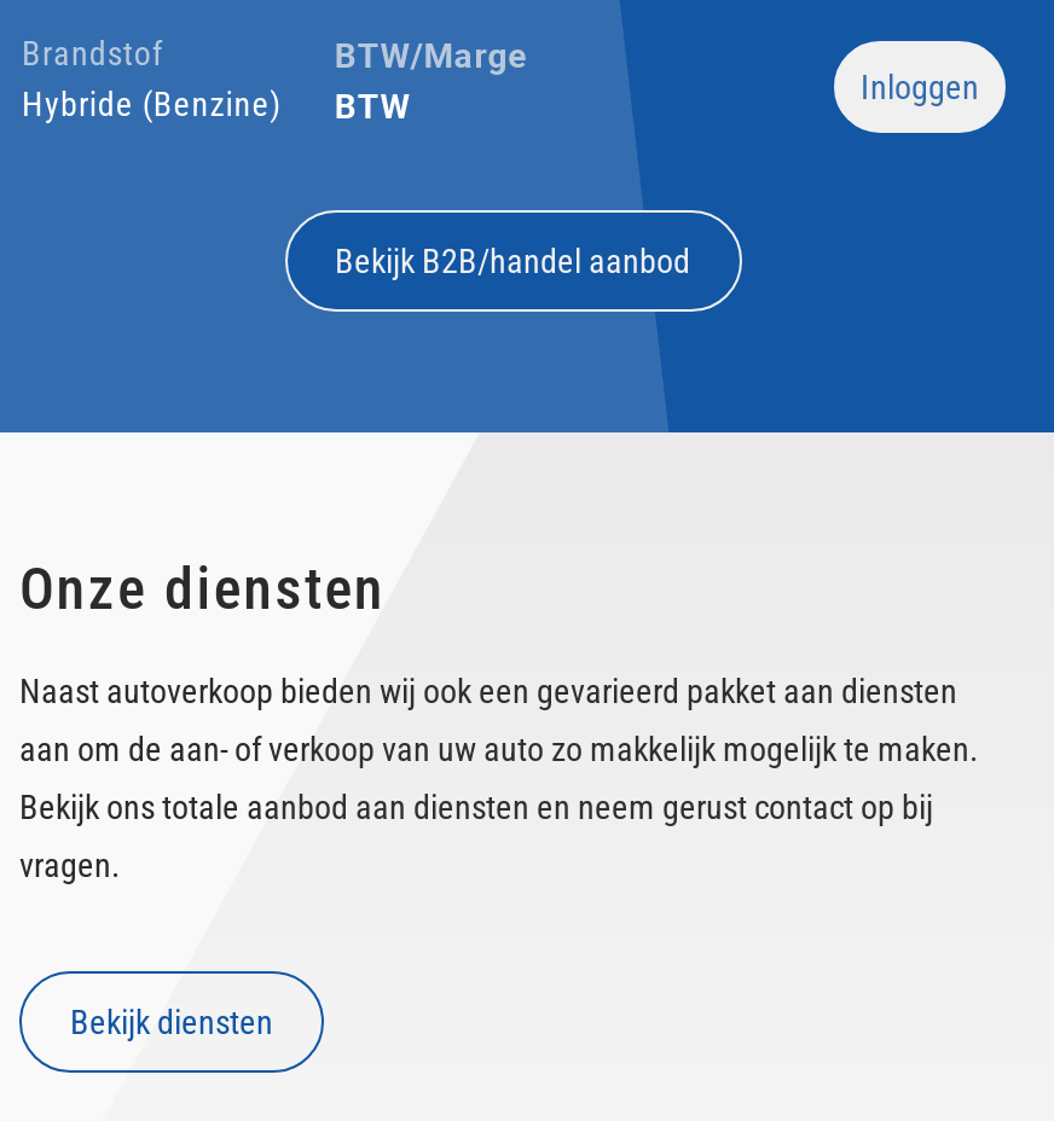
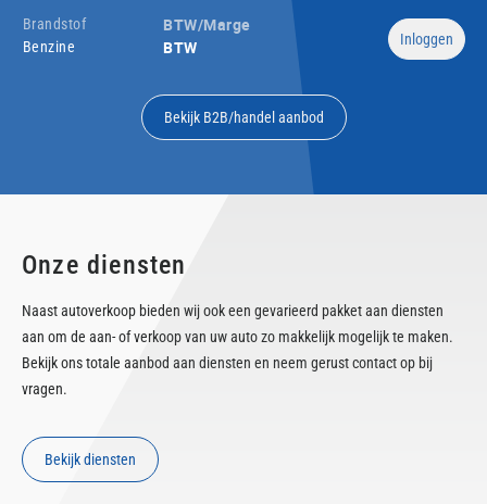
[22,85,281,123] Hybride (Benzine) -> [23,38,75,55] Benzine

